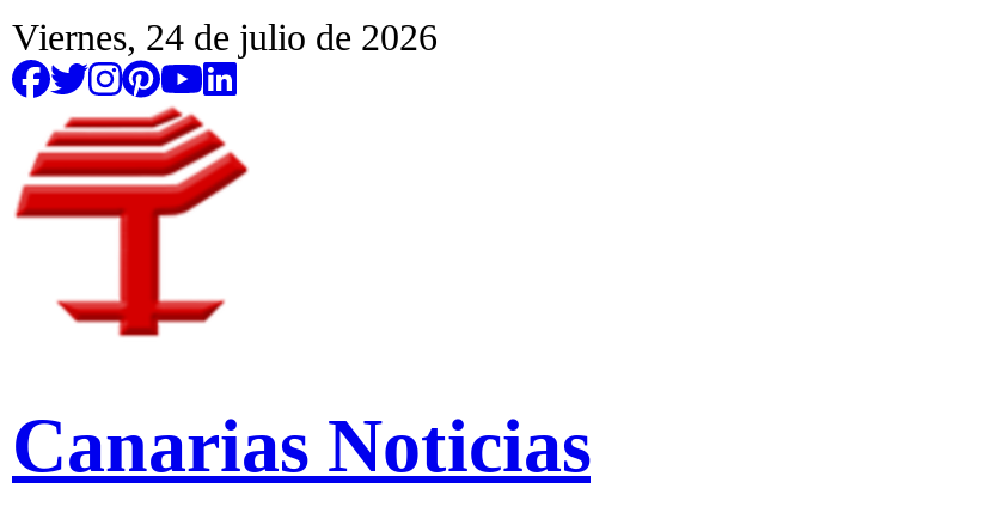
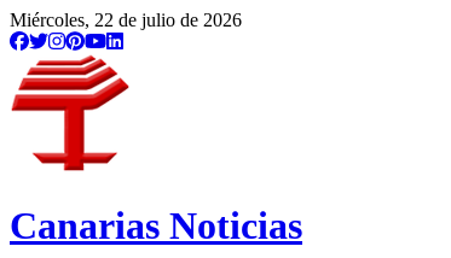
[12,17,438,57] Viernes, 24 de julio de 2026 -> [10,10,242,30] Miércoles, 22 de julio de 2026

